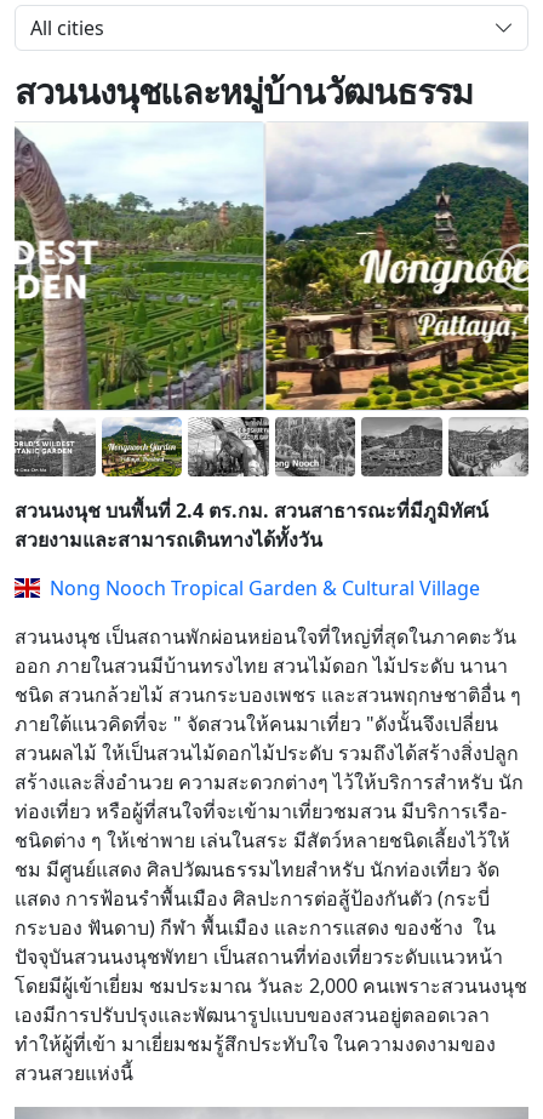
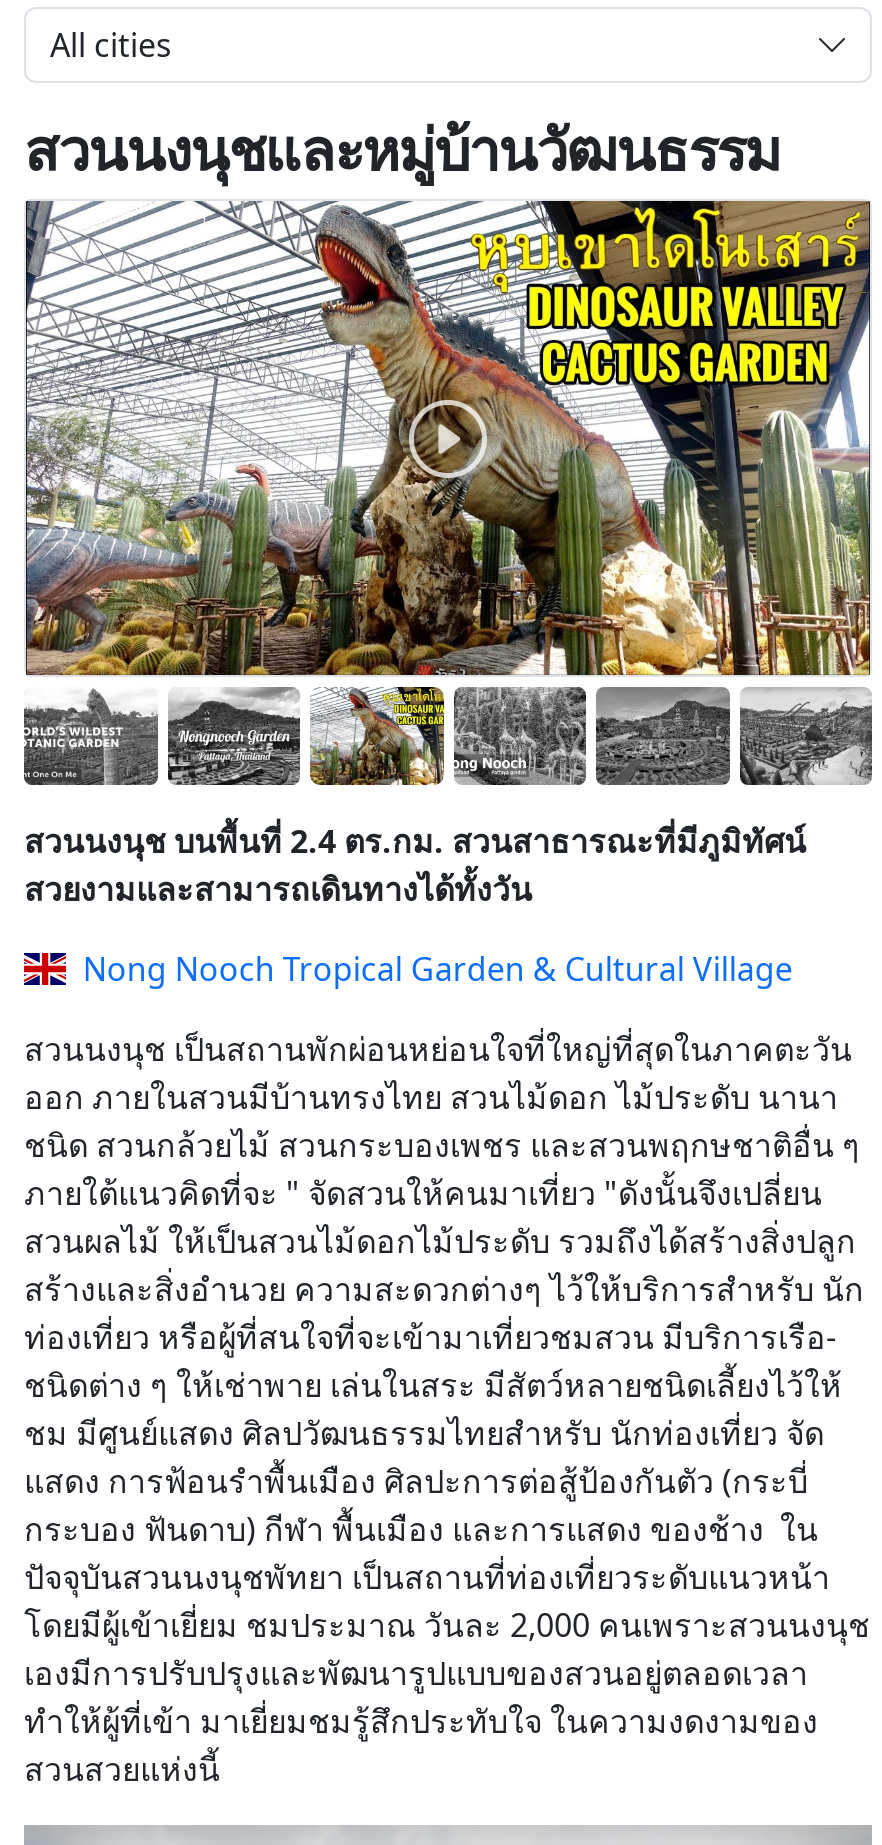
[13,122,530,476] [image] -> [24,199,872,787] [image]

